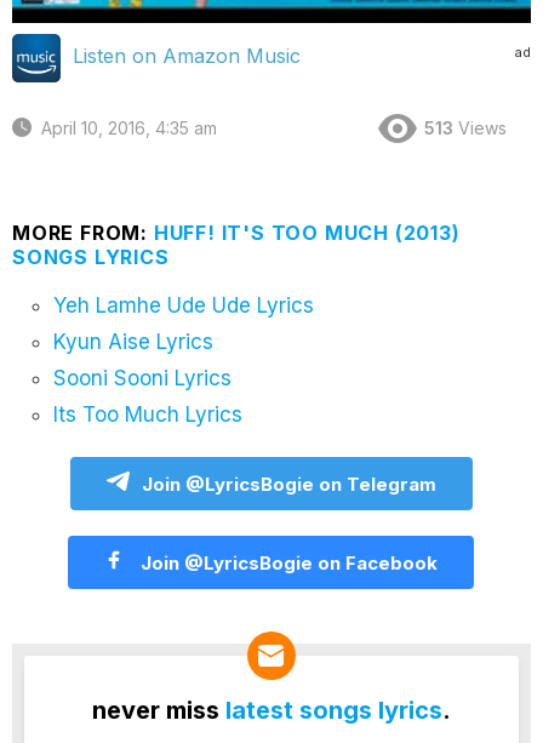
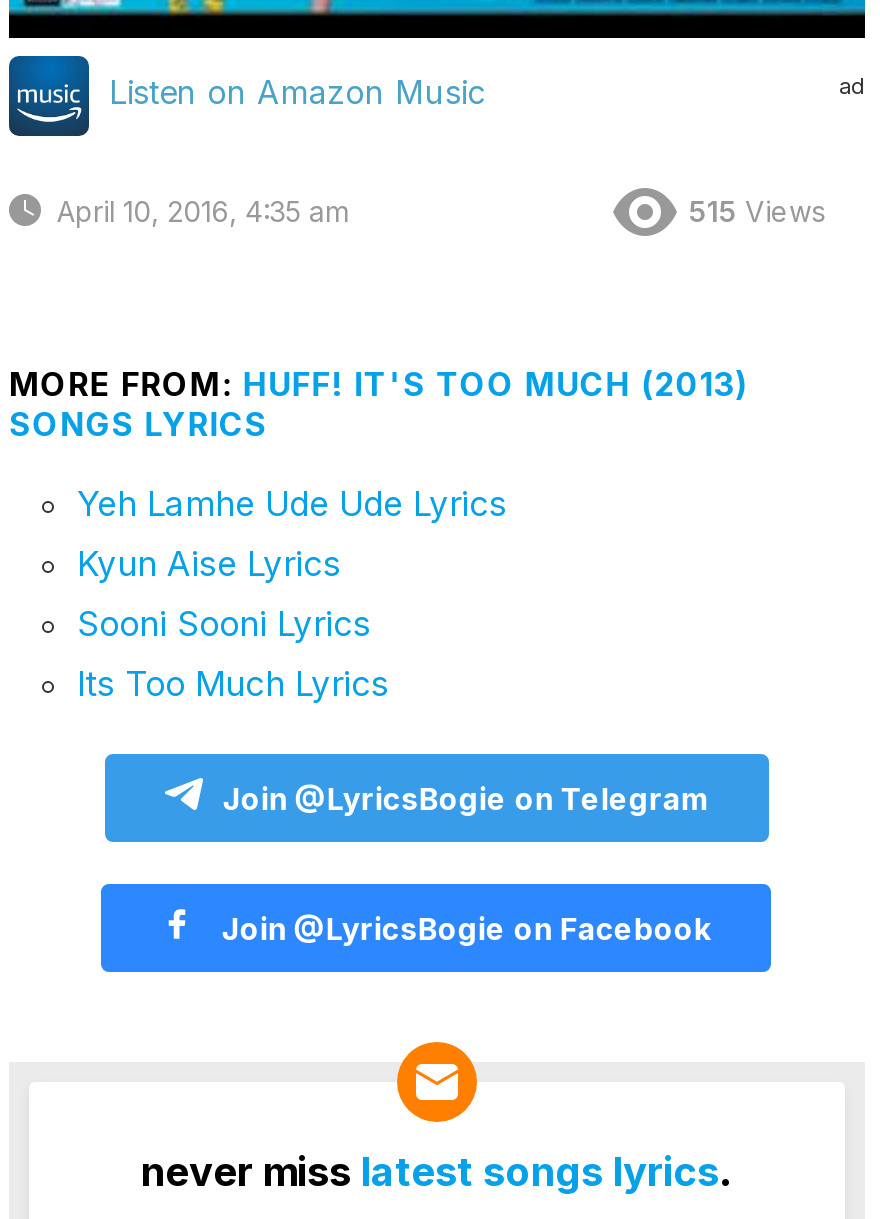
[424,117,507,138] 513 Views -> [689,194,825,228] 515 Views

